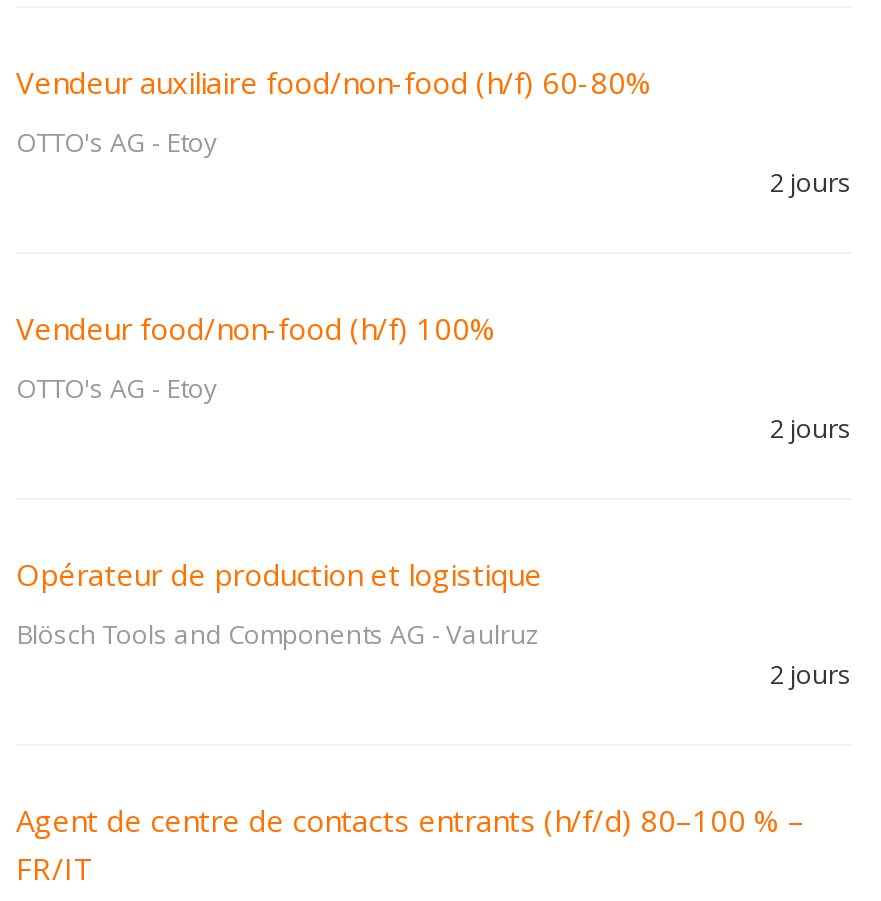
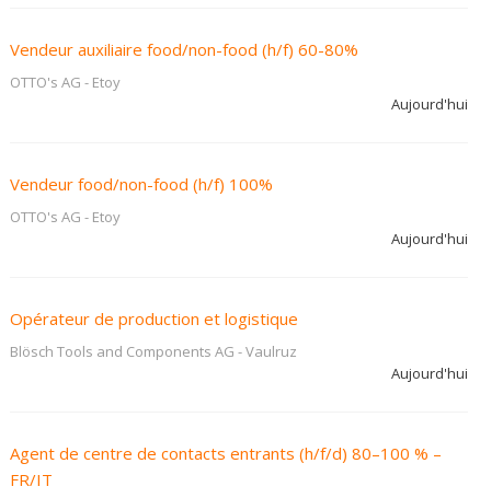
[770,164,852,200] 2 jours -> [391,94,468,114] Aujourd'hui
[770,410,852,446] 2 jours -> [391,229,468,248] Aujourd'hui
[770,656,852,692] 2 jours -> [391,363,468,383] Aujourd'hui

